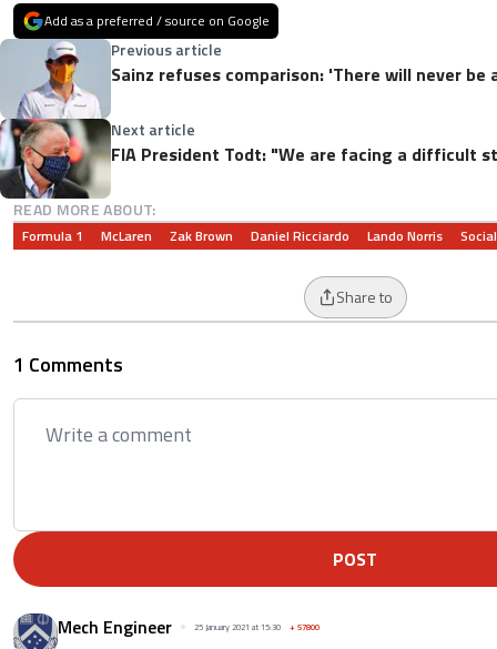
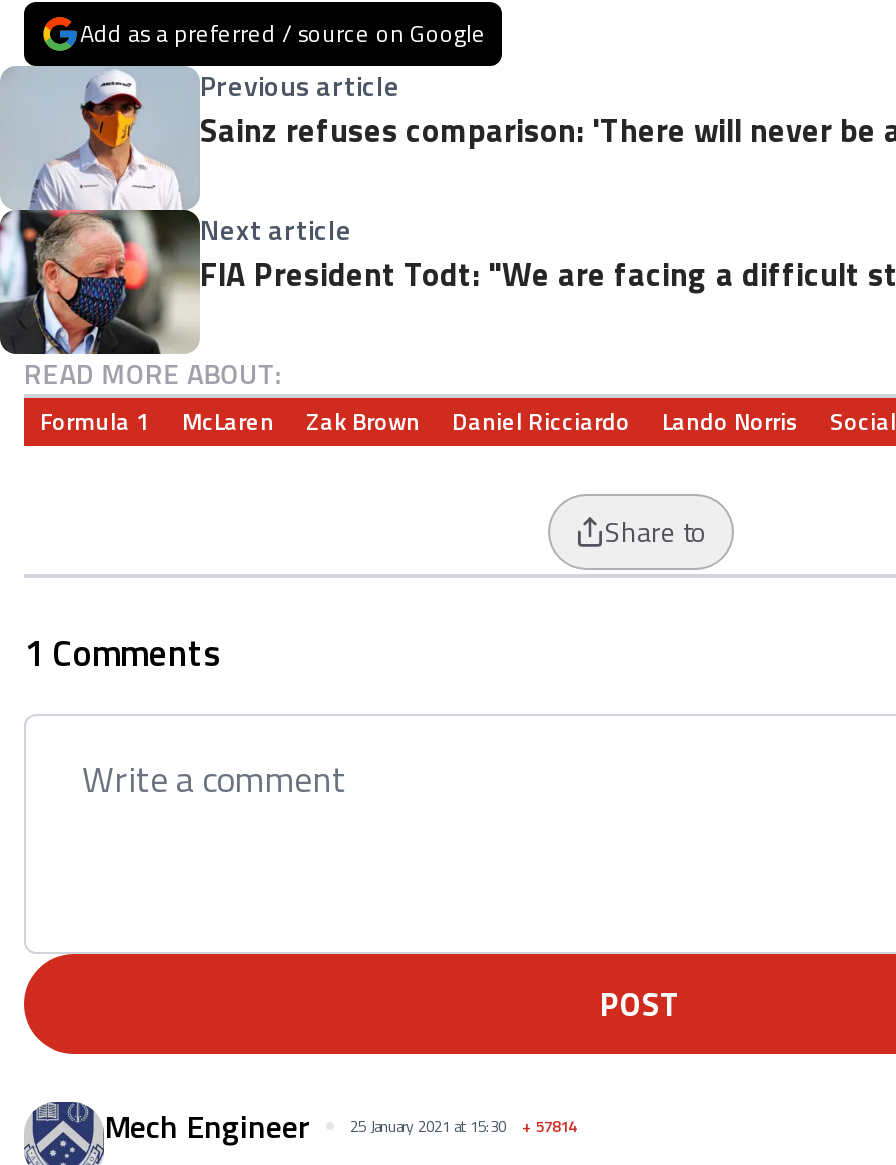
[58,614,319,640] Mech Engineer 25 January 2021 at 15:30 + 57800 -> [104,1102,576,1150] Mech Engineer 25 January 2021 at 15:30 + 57814

